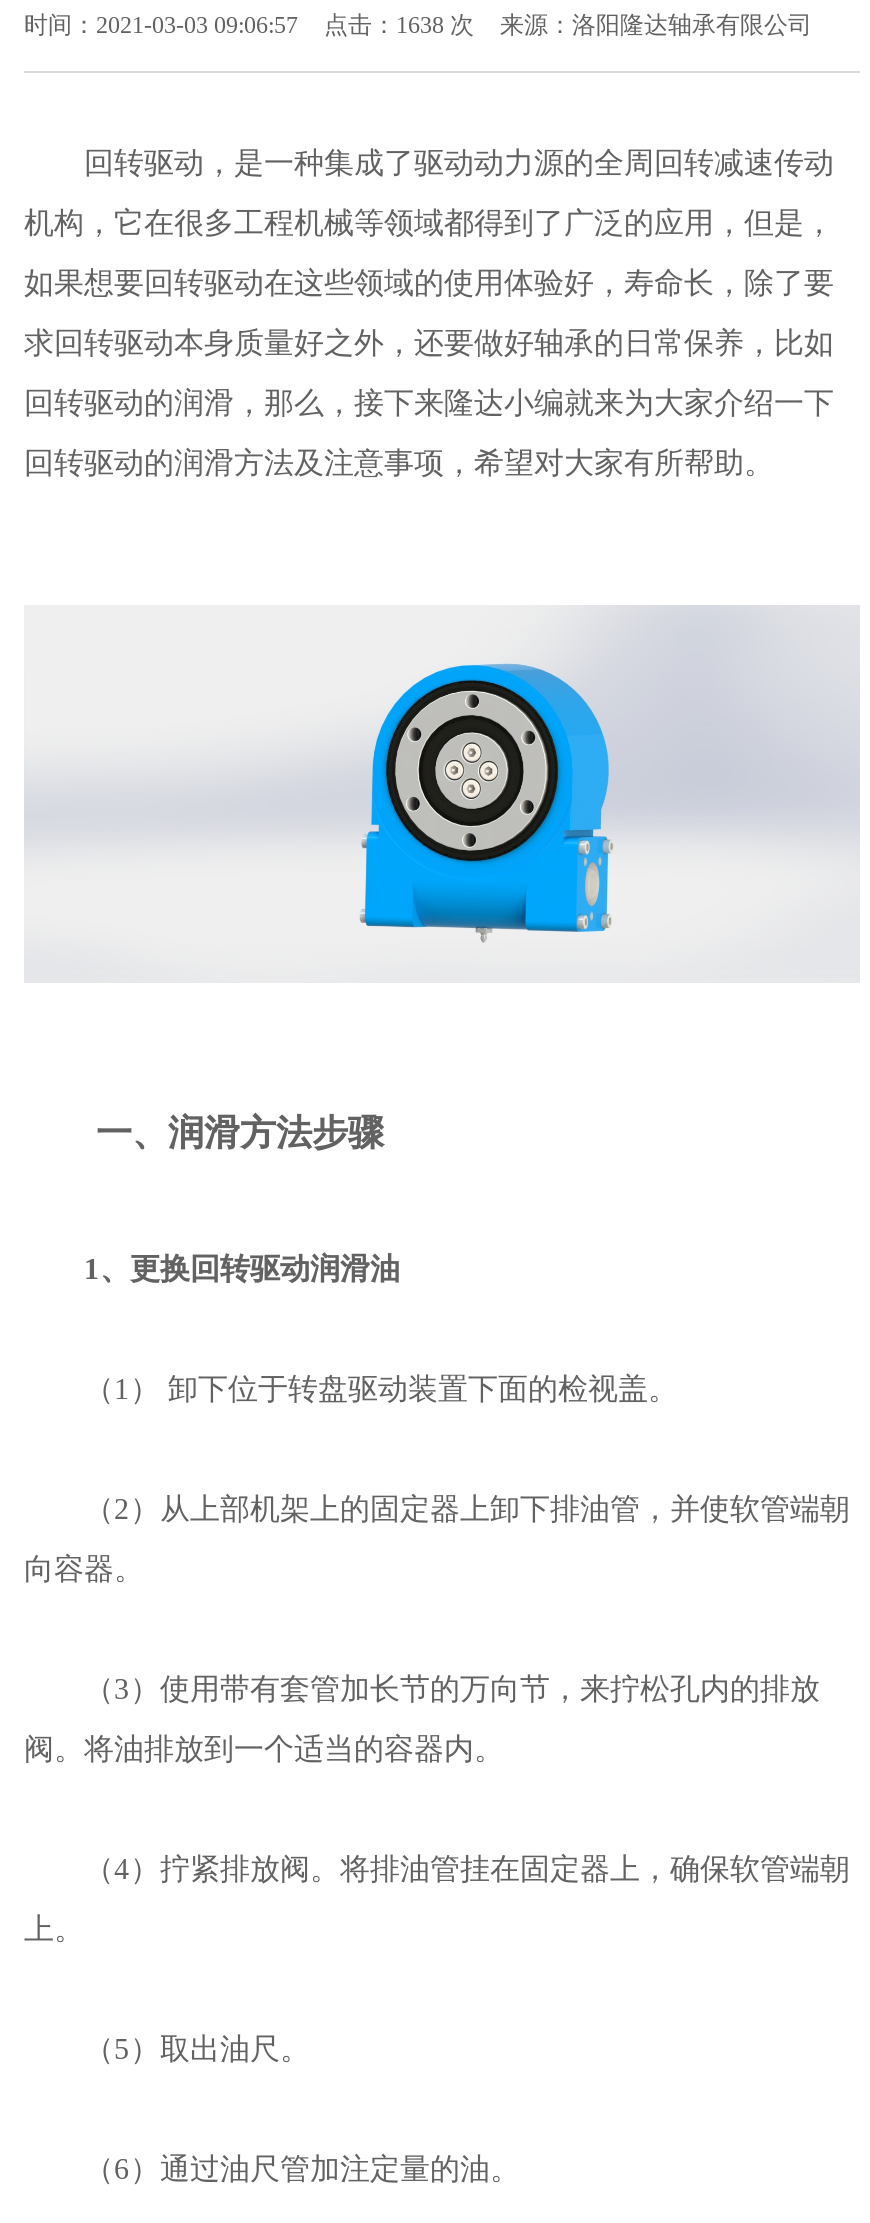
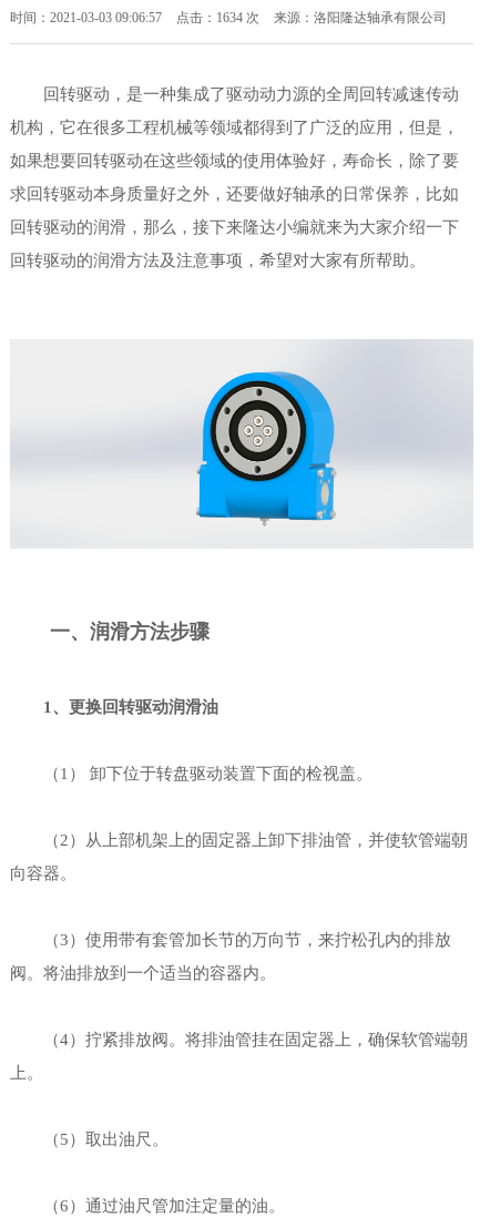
[24,11,812,39] 时间：2021-03-03 09:06:57 点击：1638 次 来源：洛阳隆达轴承有限公司 -> [10,10,447,25] 时间：2021-03-03 09:06:57 点击：1634 次 来源：洛阳隆达轴承有限公司

